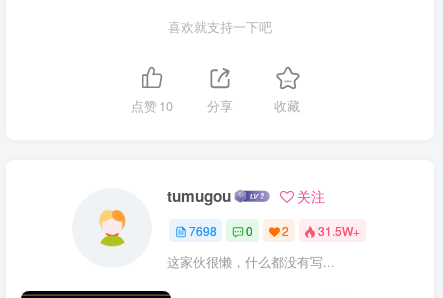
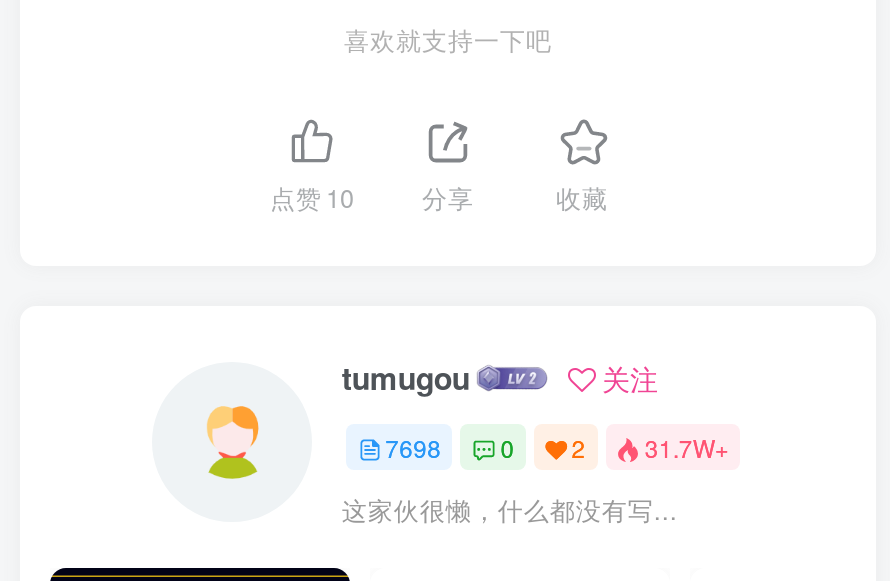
[189,222,360,239] 7698 0 2 31.5W+ -> [385,429,729,463] 7698 0 2 31.7W+

